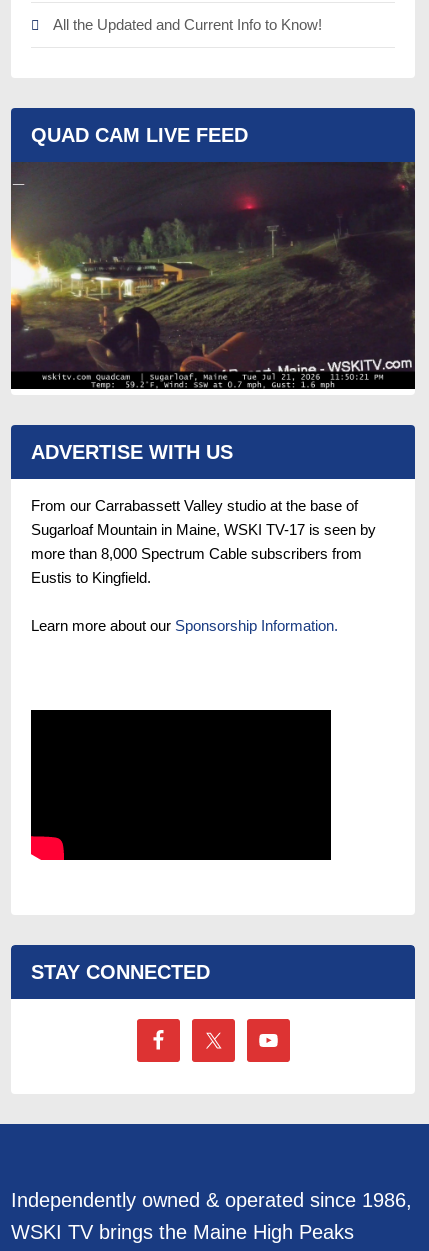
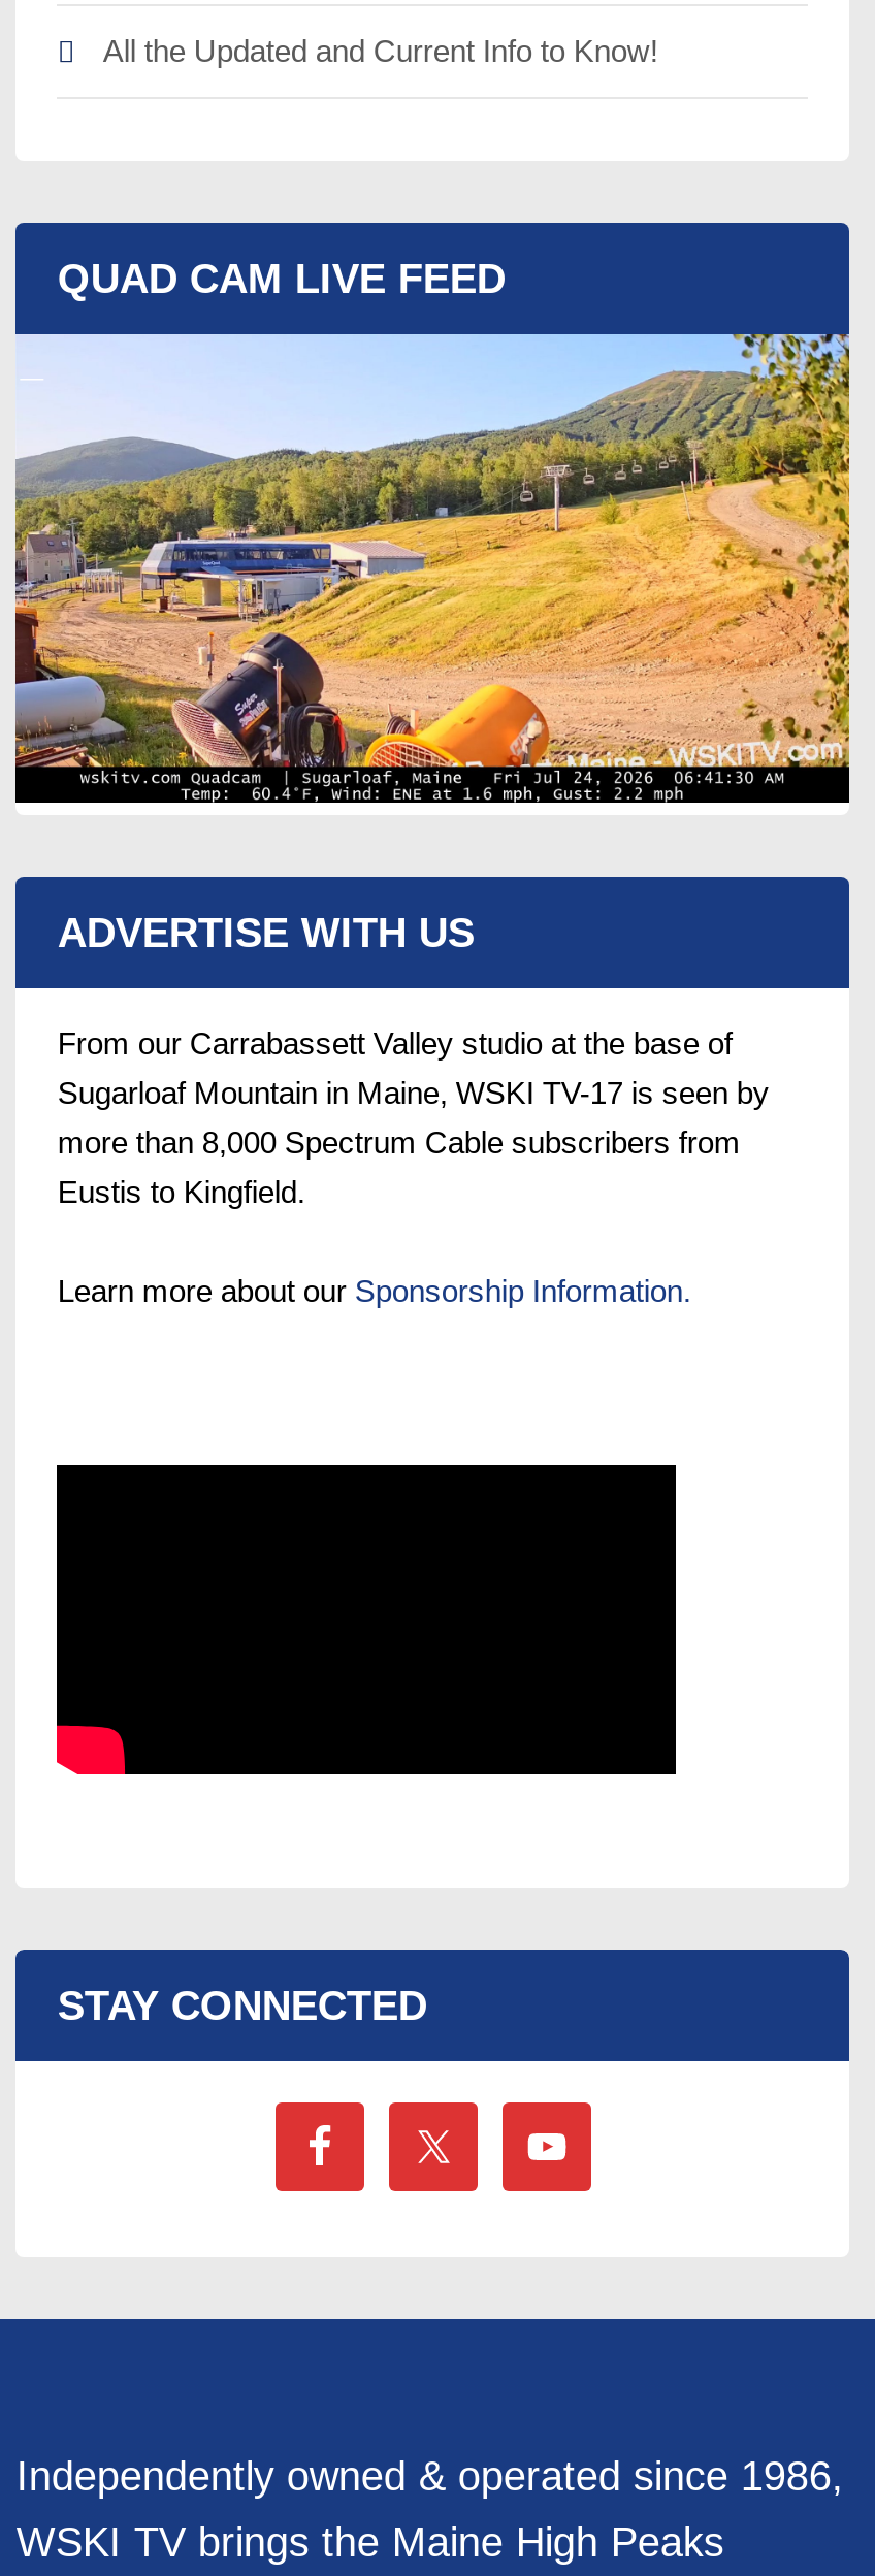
[10,161,416,380] [image] -> [13,332,851,794] [image]

